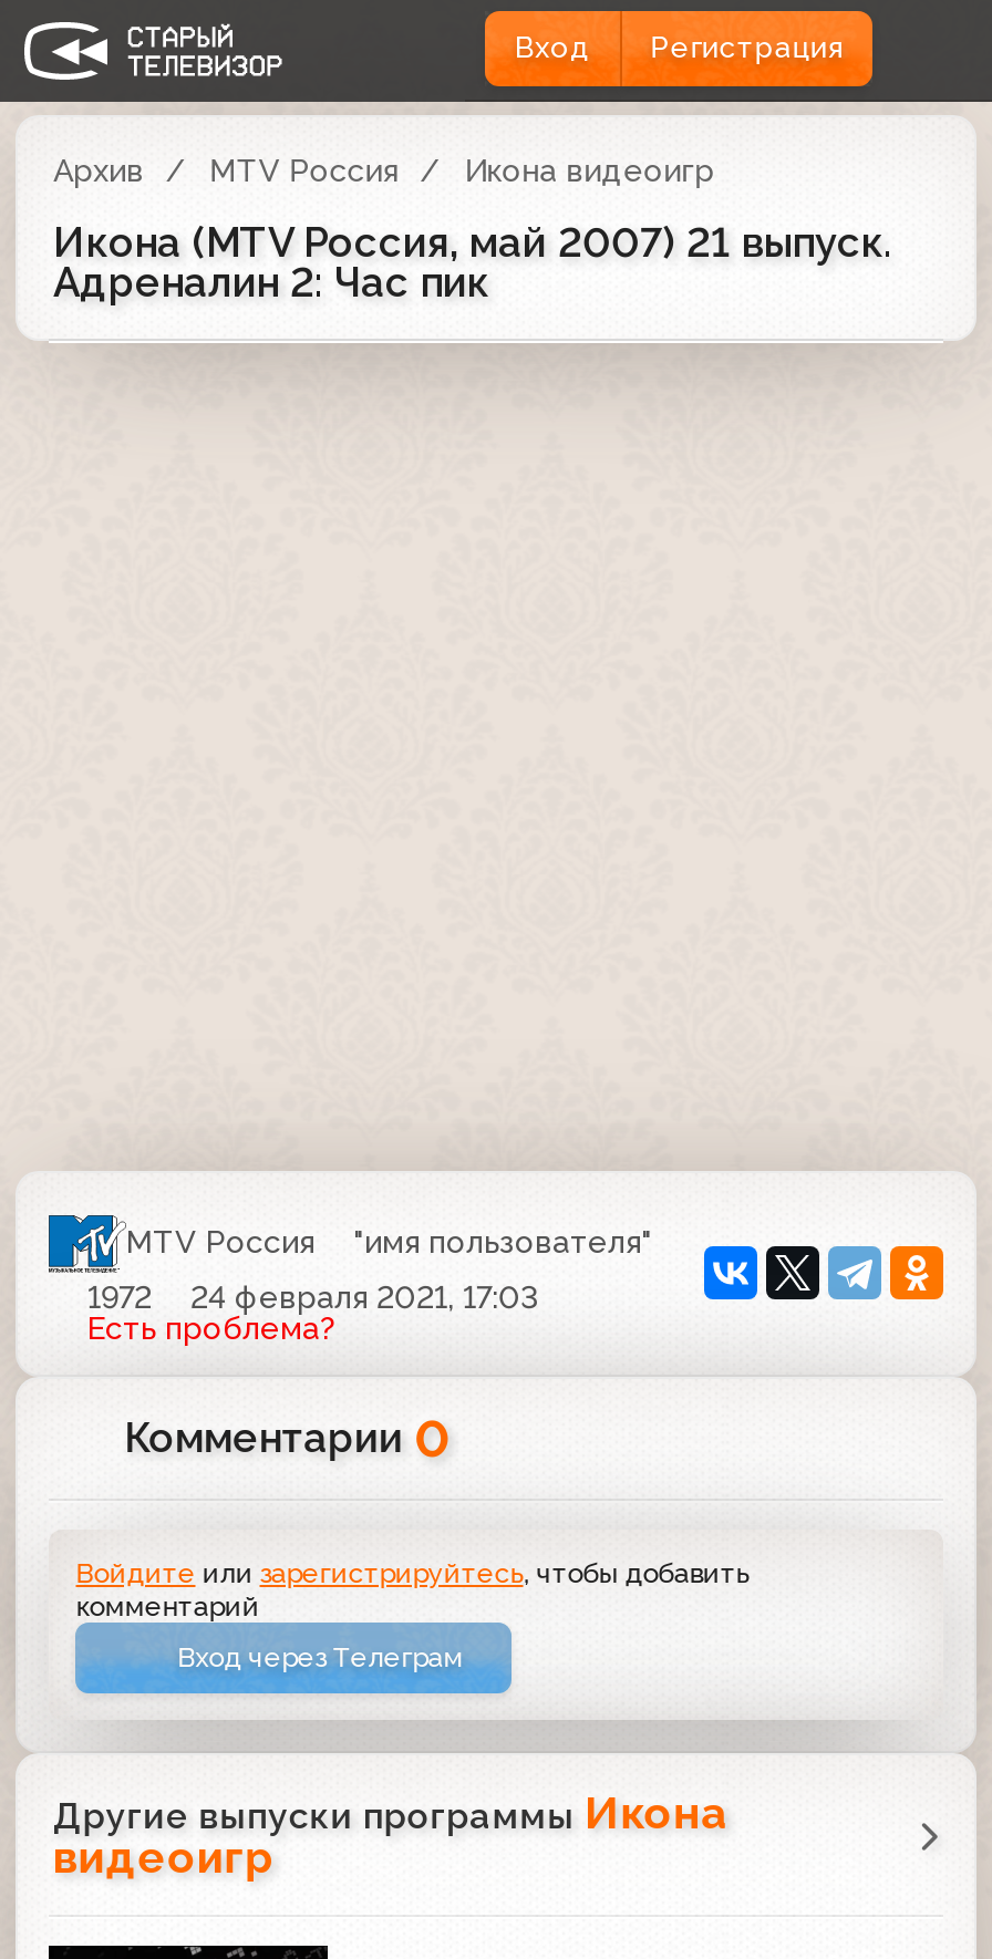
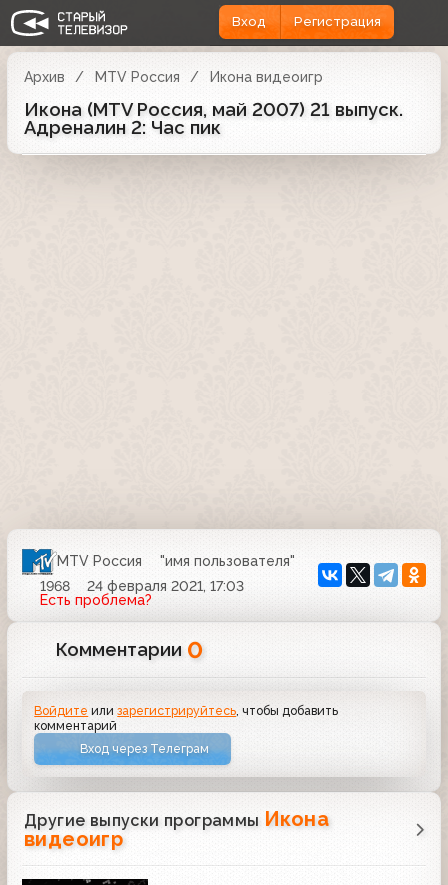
[87,1279,538,1314] 1972 24 февраля 2021, 17:03 -> [39,578,244,594] 1968 24 февраля 2021, 17:03

